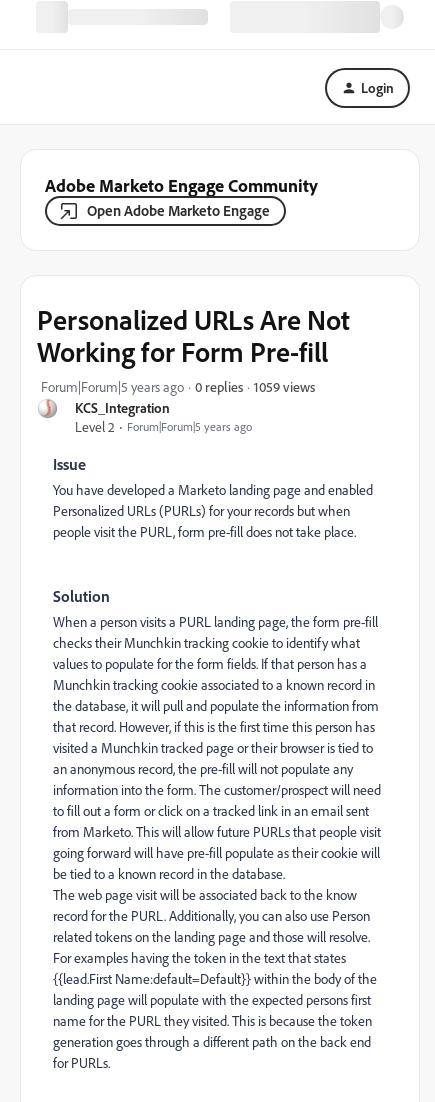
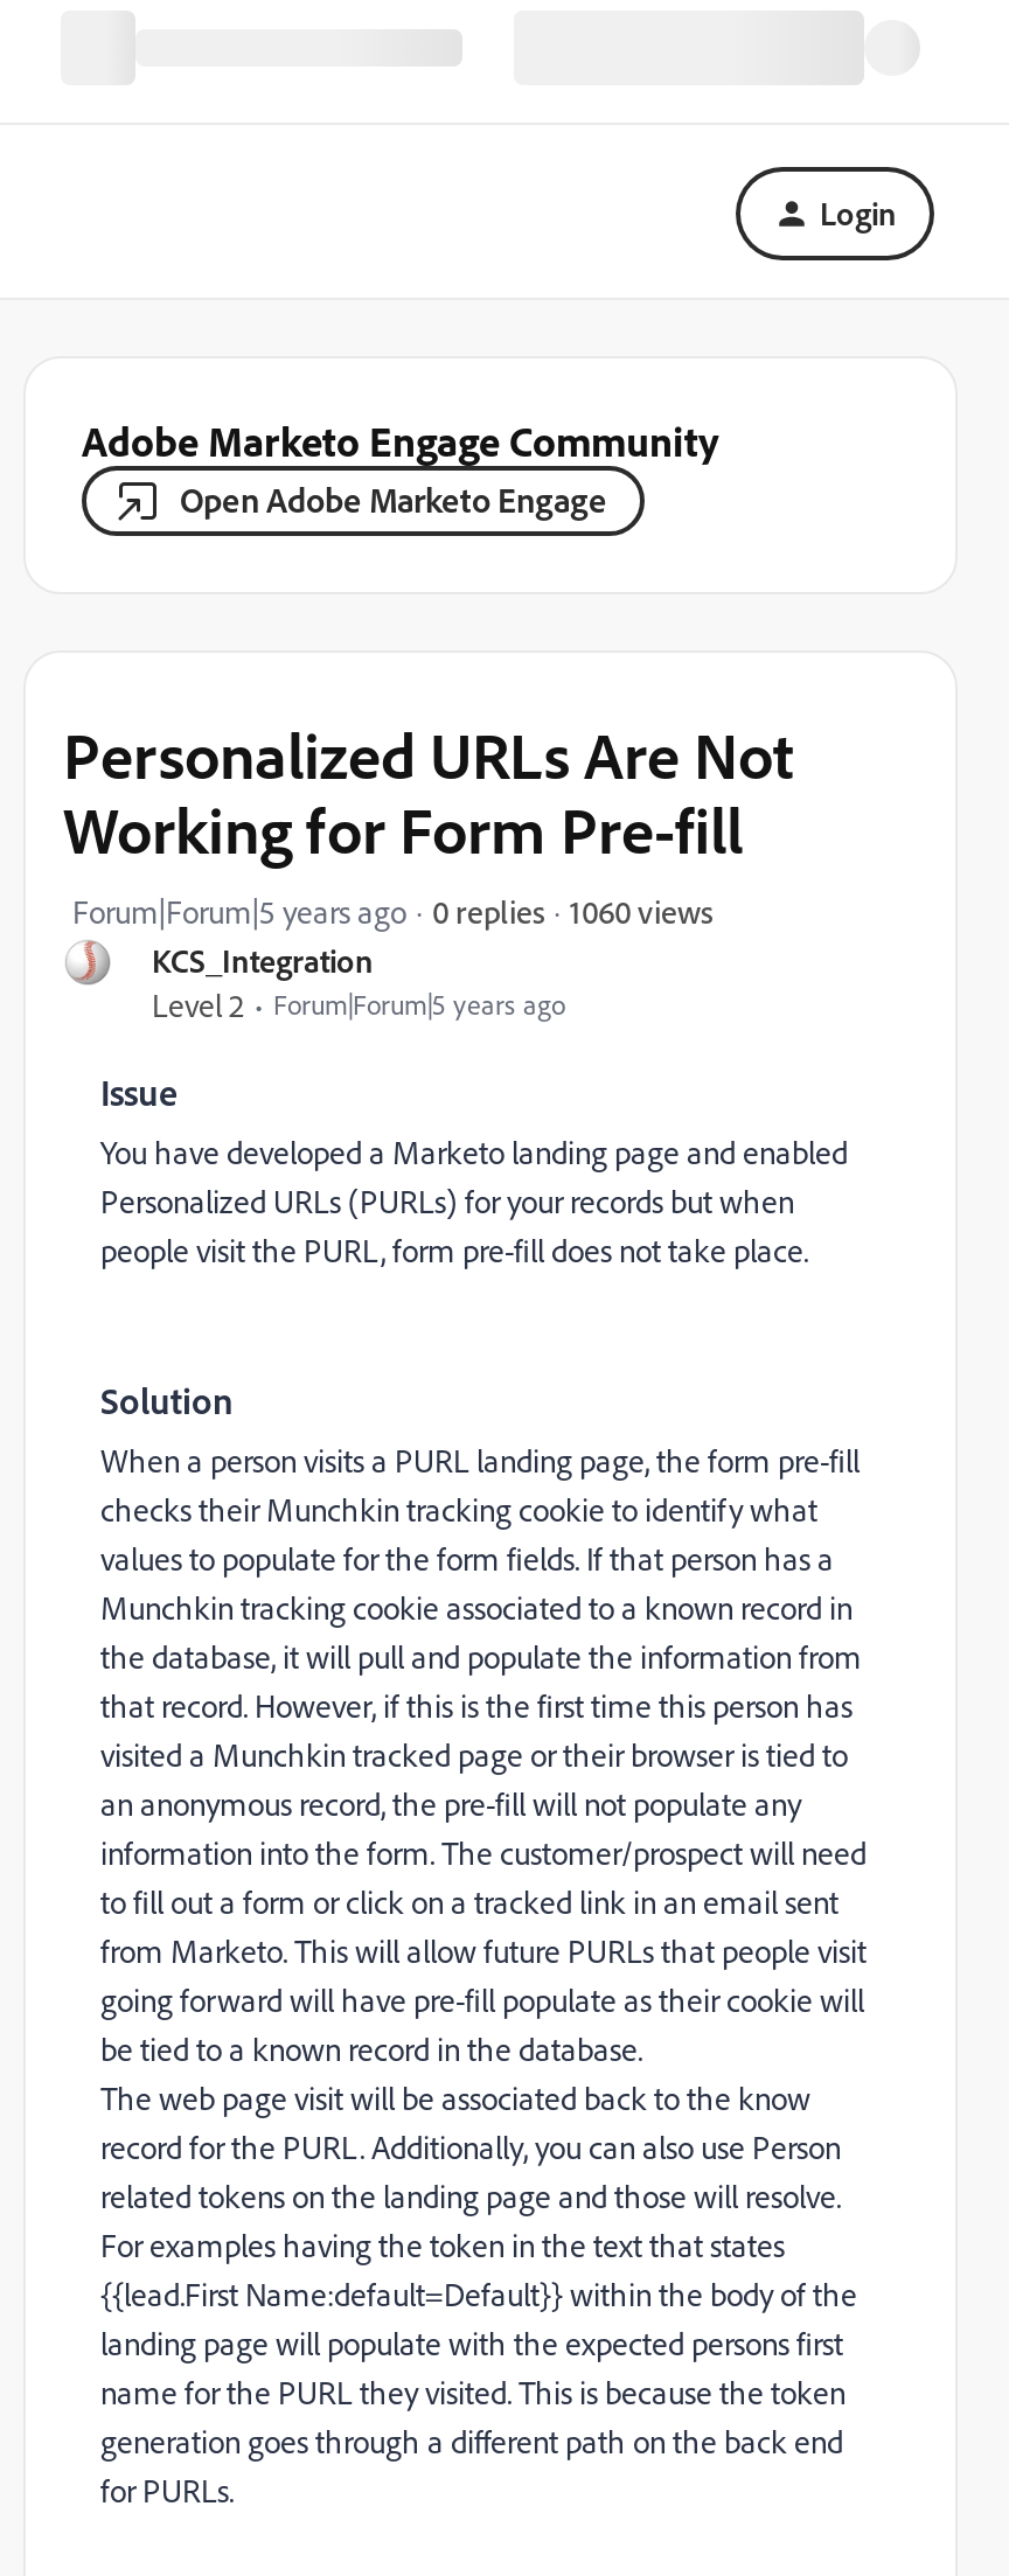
[254,377,315,394] 1059 views -> [570,890,712,930] 1060 views

